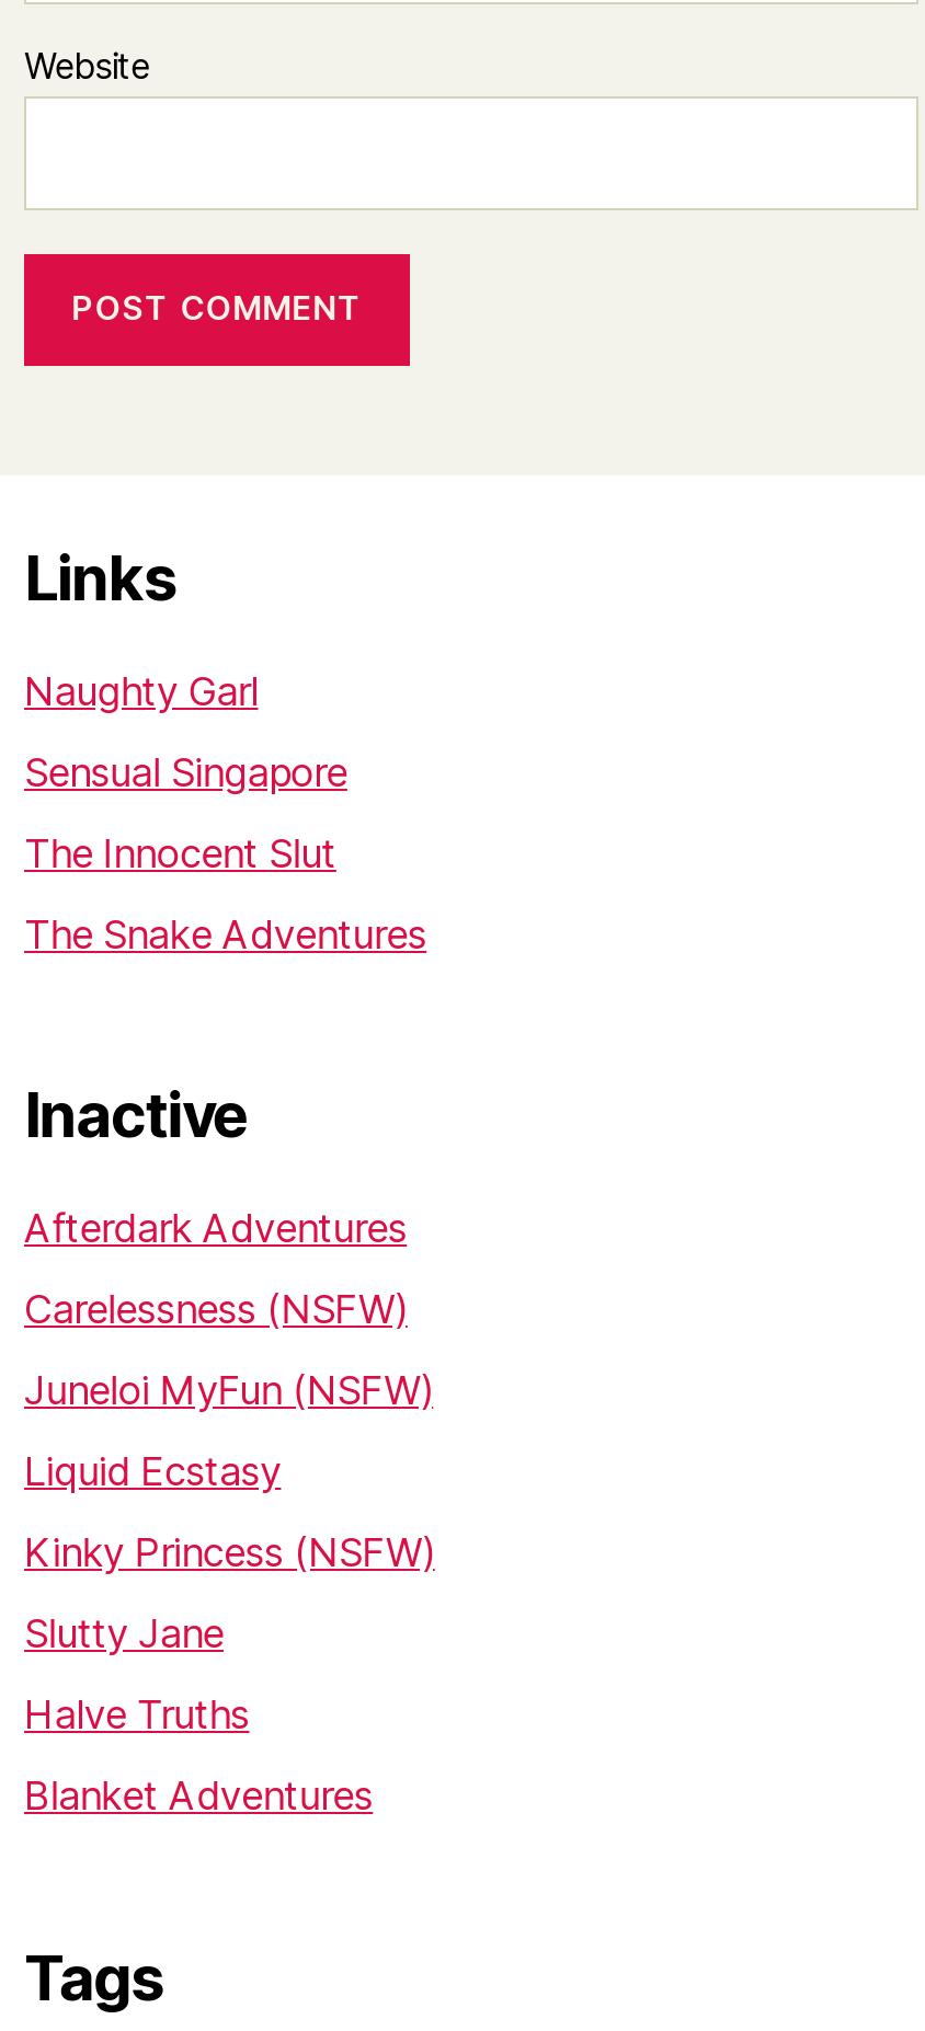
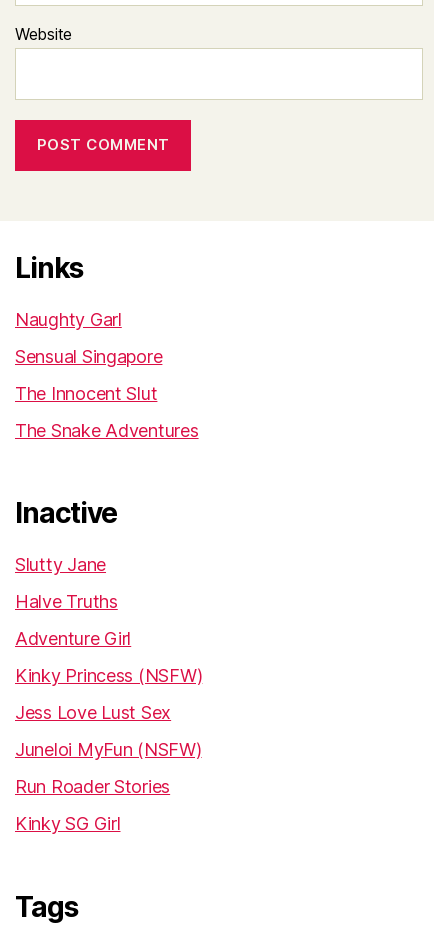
[24,1205,407,1494] Afterdark Adventures | Carelessness (NSFW) | Liquid Ecstasy -> none
moved [24,1367,433,1413] -> [15,739,202,760]: Juneloi MyFun (NSFW)
moved [24,1529,435,1575] -> [15,665,202,686]: Kinky Princess (NSFW)
moved [24,1610,249,1737] -> [15,554,118,612]: Slutty Jane | Halve Truths
[24,1772,373,1818] Blanket Adventures -> [15,628,171,834] Adventure Girl | Jess Love Lust Sex | Run Roader Stories | Kinky SG Girl

